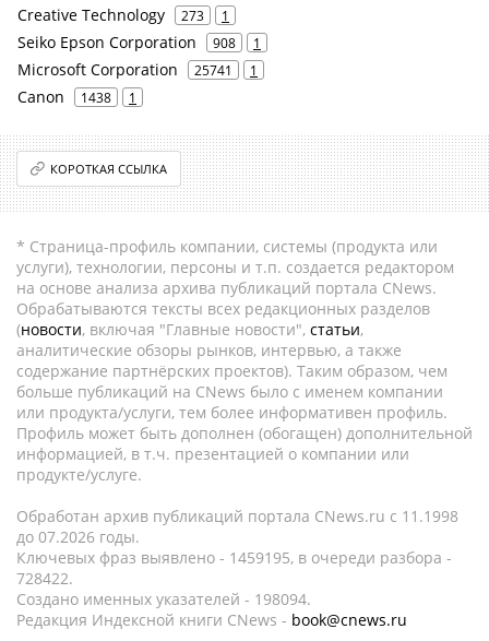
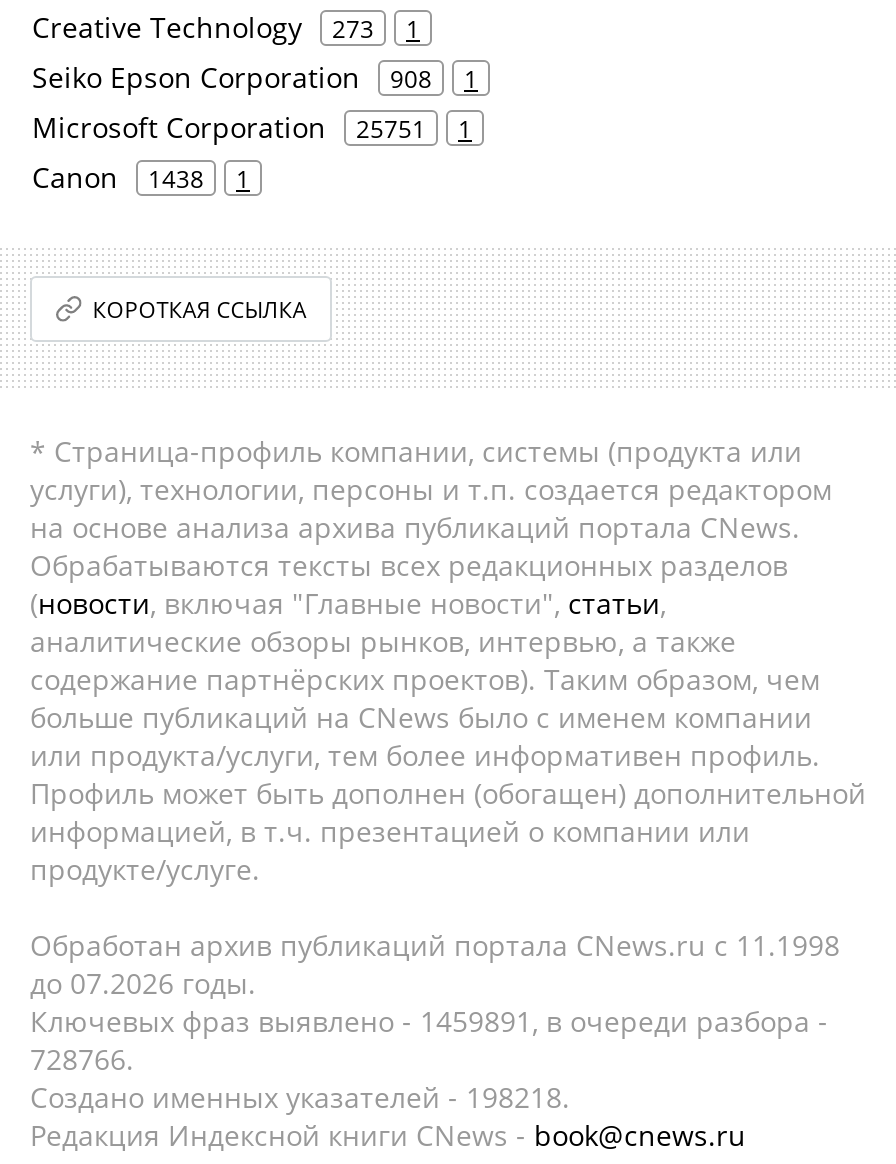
[17,59,258,80] Microsoft Corporation 25741 1 -> [32,108,472,146] Microsoft Corporation 25751 1
[16,547,452,568] Ключевых фраз выявлено - 1459195, в очереди разбора - -> [30,1002,828,1040] Ключевых фраз выявлено - 1459891, в очереди разбора -
[16,568,73,589] 728422. -> [30,1040,134,1078] 728766.
[16,589,311,609] Создано именных указателей - 198094. -> [30,1078,570,1116] Создано именных указателей - 198218.

